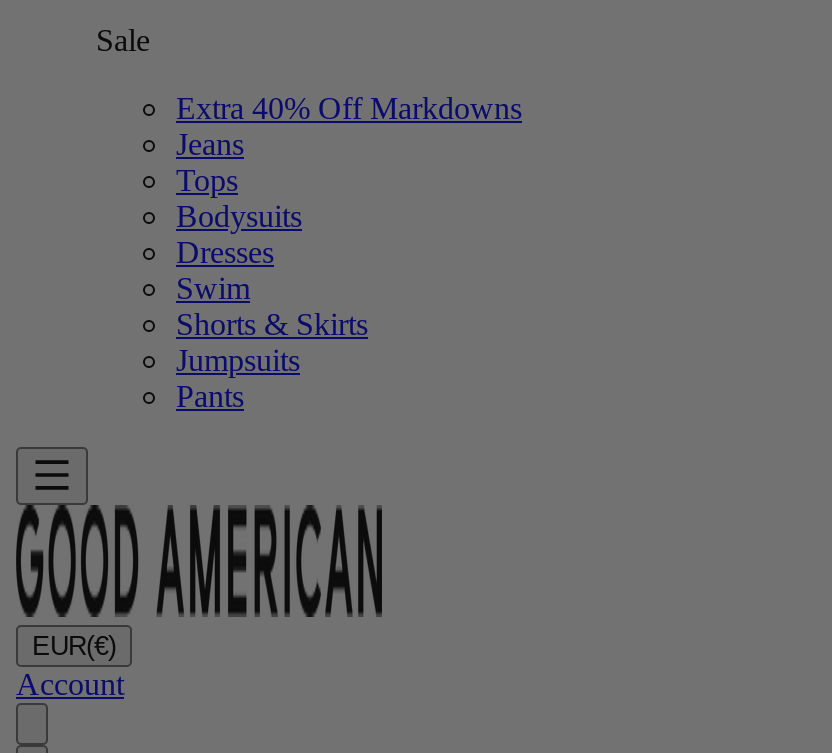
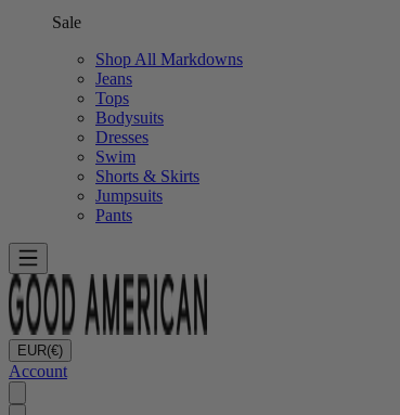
[176,91,522,125] Extra 40% Off Markdowns -> [95,50,243,68] Shop All Markdowns

